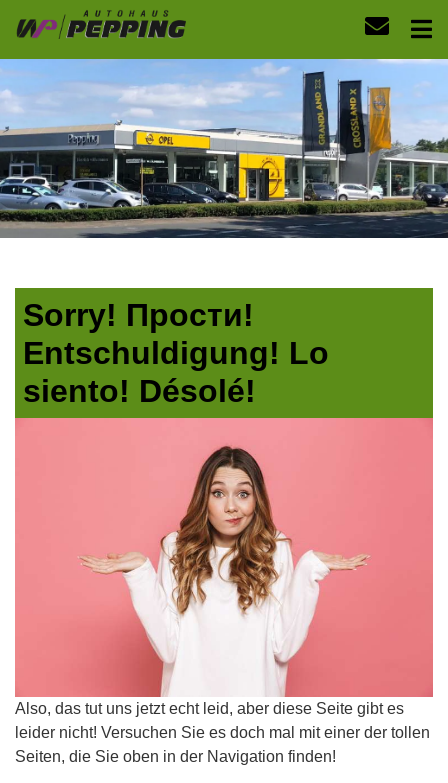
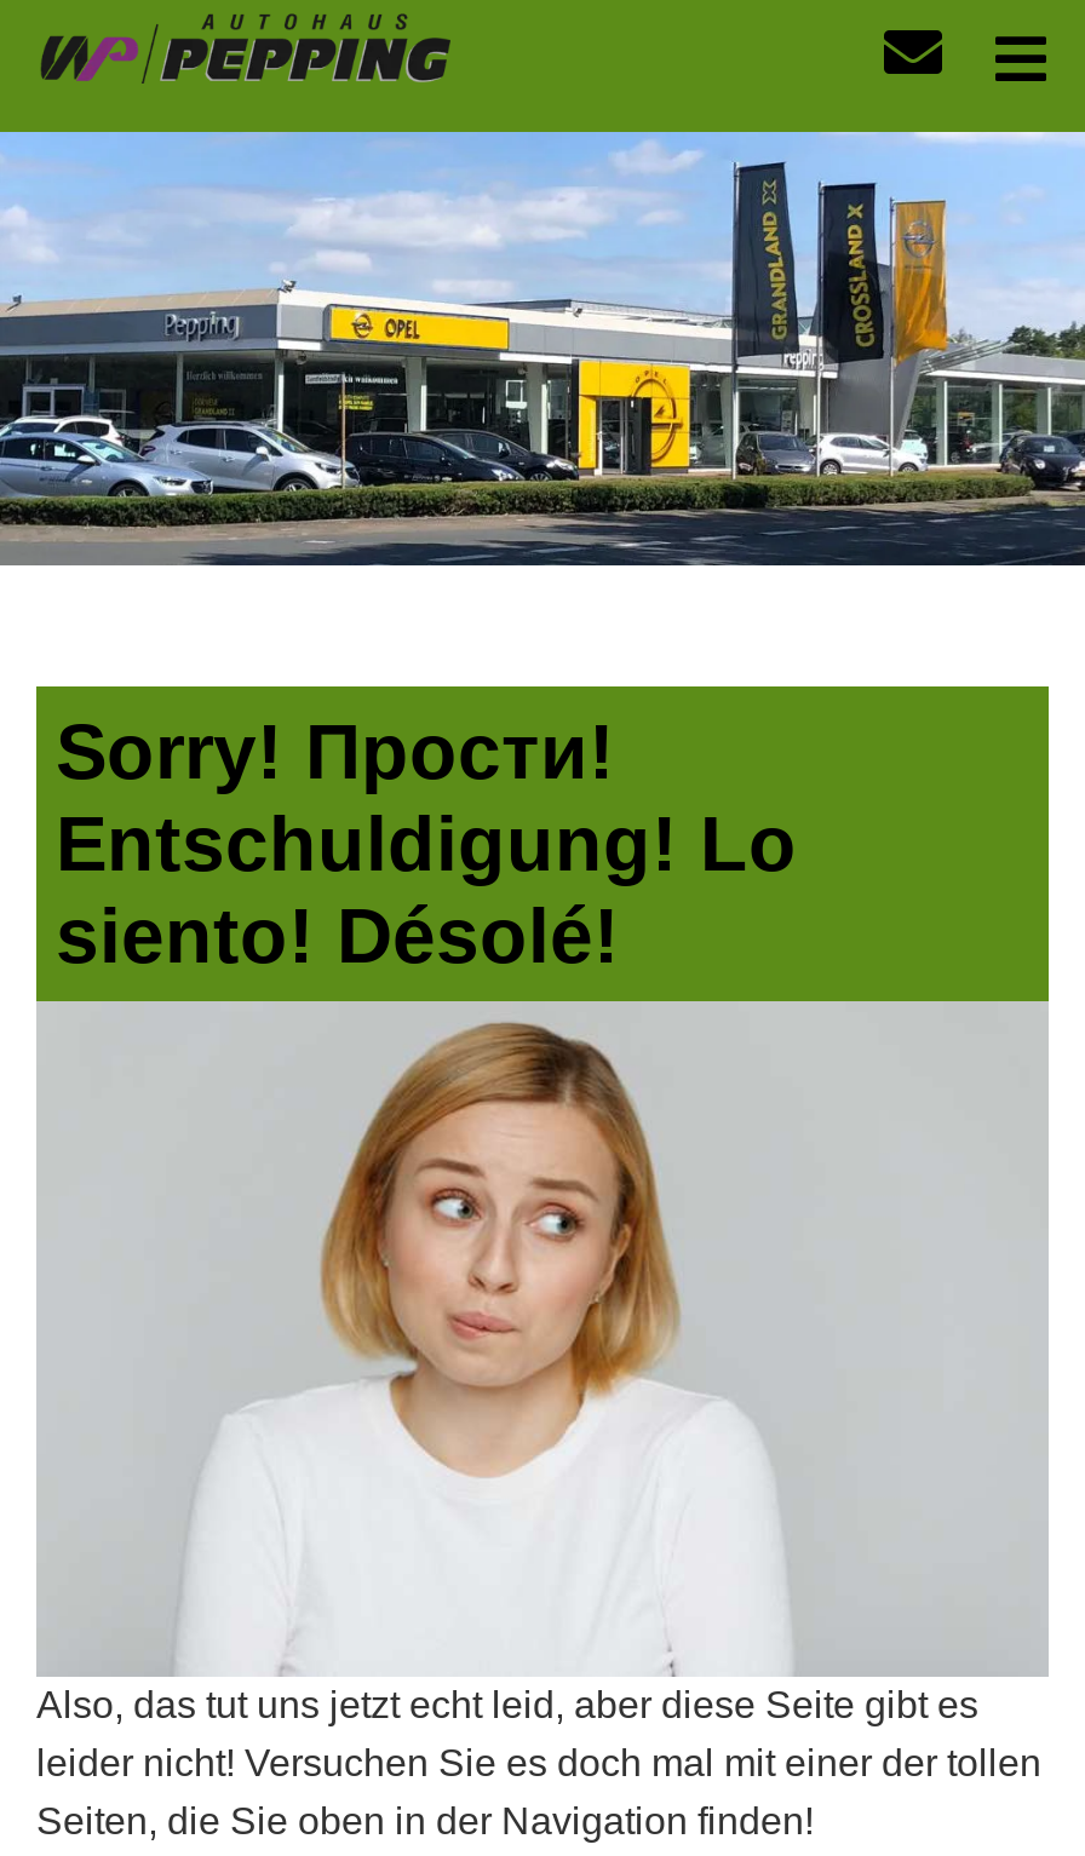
[15,418,433,697] [image] -> [36,1001,1049,1677] [image]

